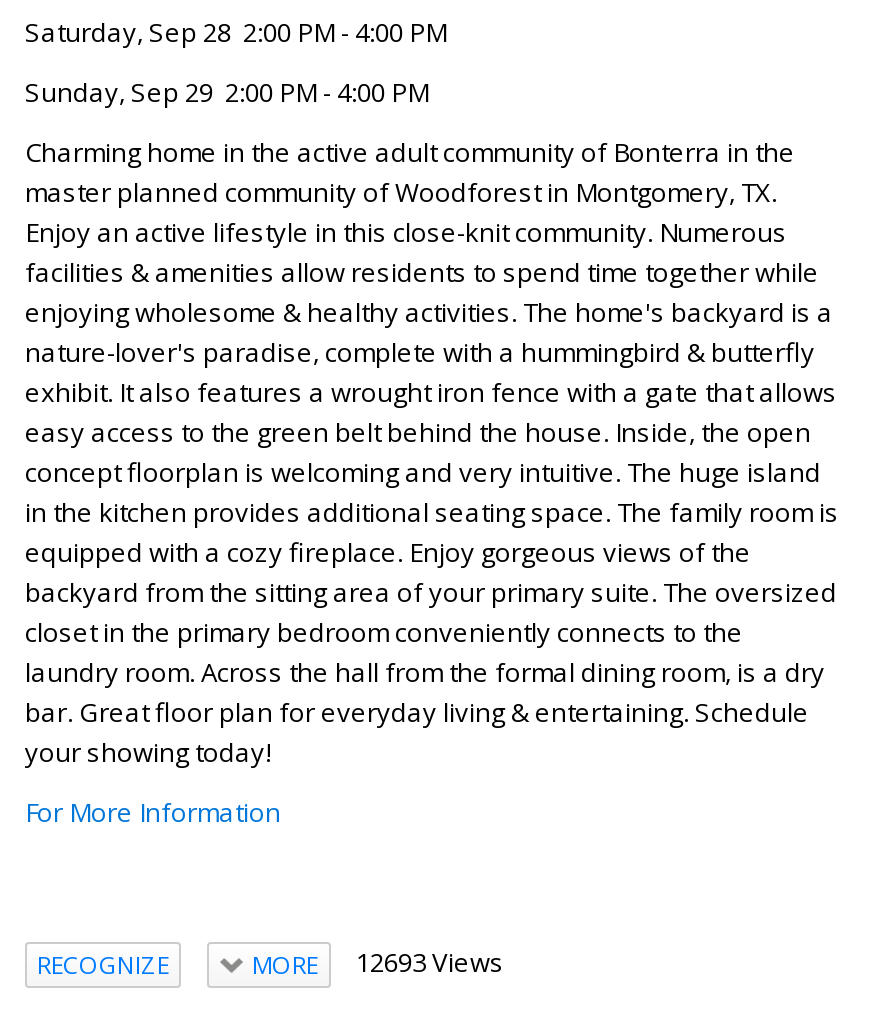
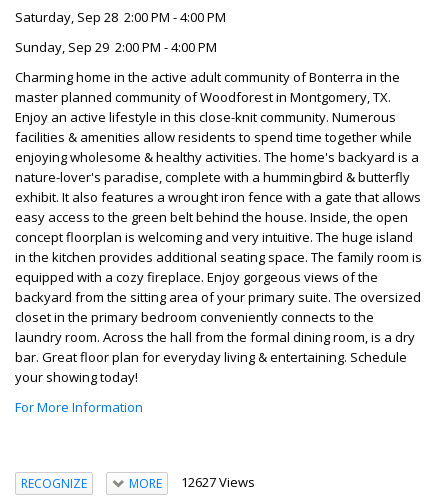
[252,944,504,982] MORE 12693 Views -> [128,473,254,492] MORE 12627 Views

